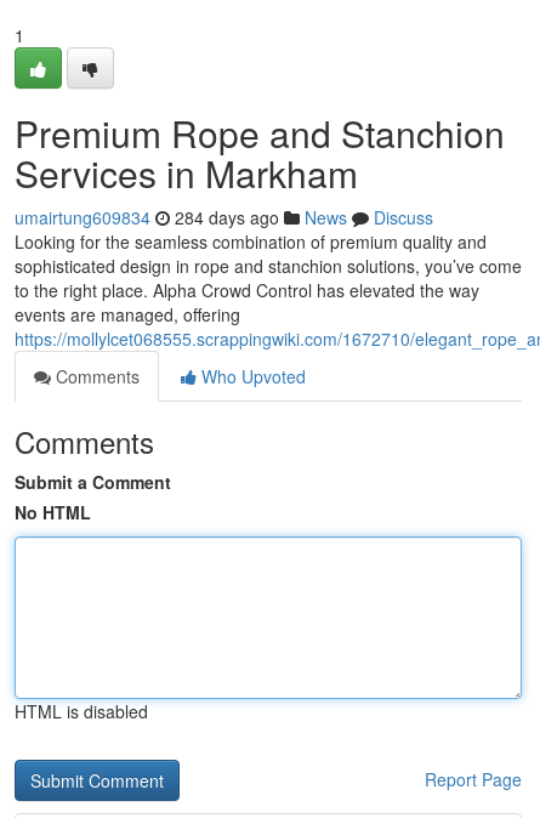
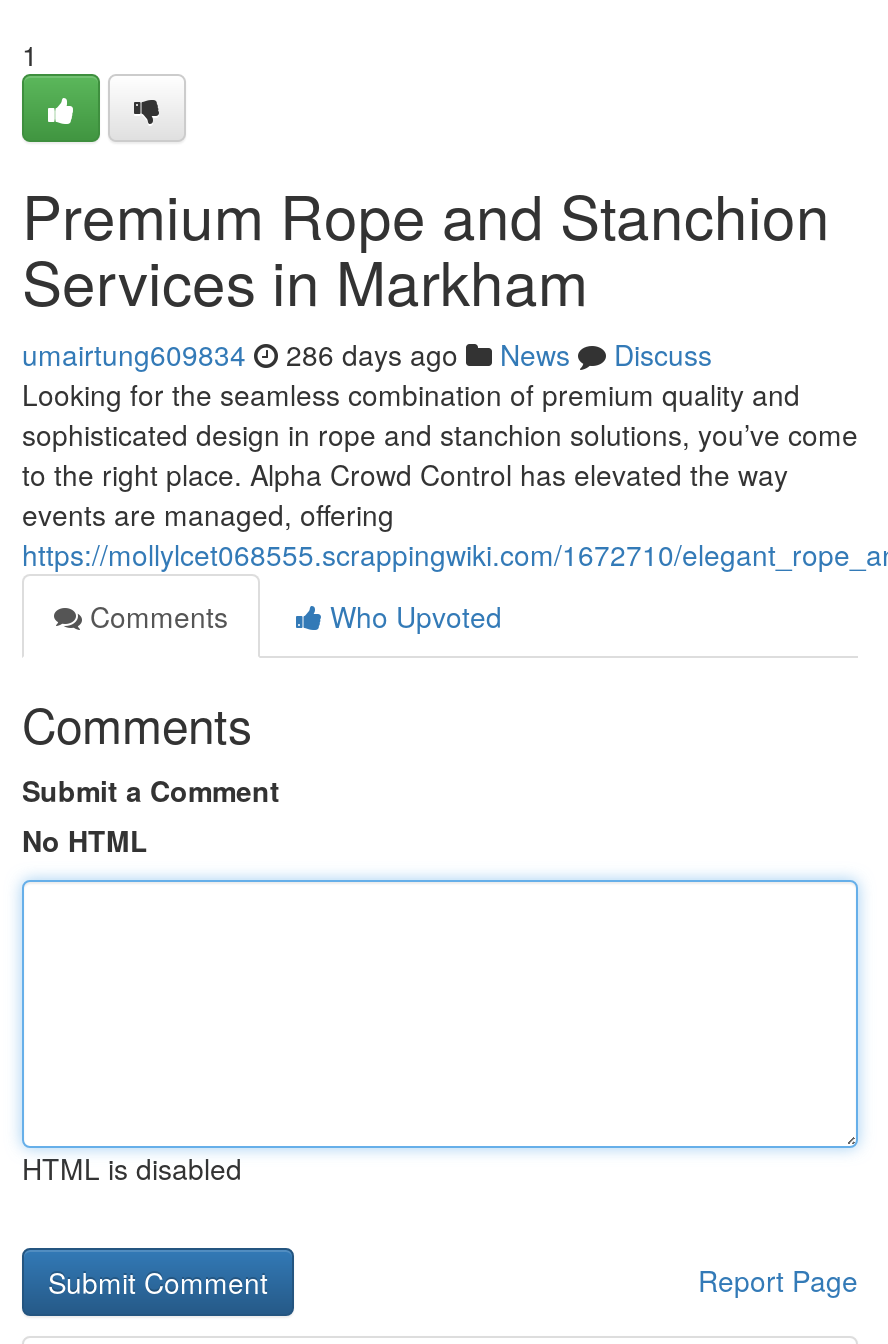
[15,205,433,229] umairtung609834 284 days ago News Discuss -> [22,334,712,374] umairtung609834 286 days ago News Discuss

